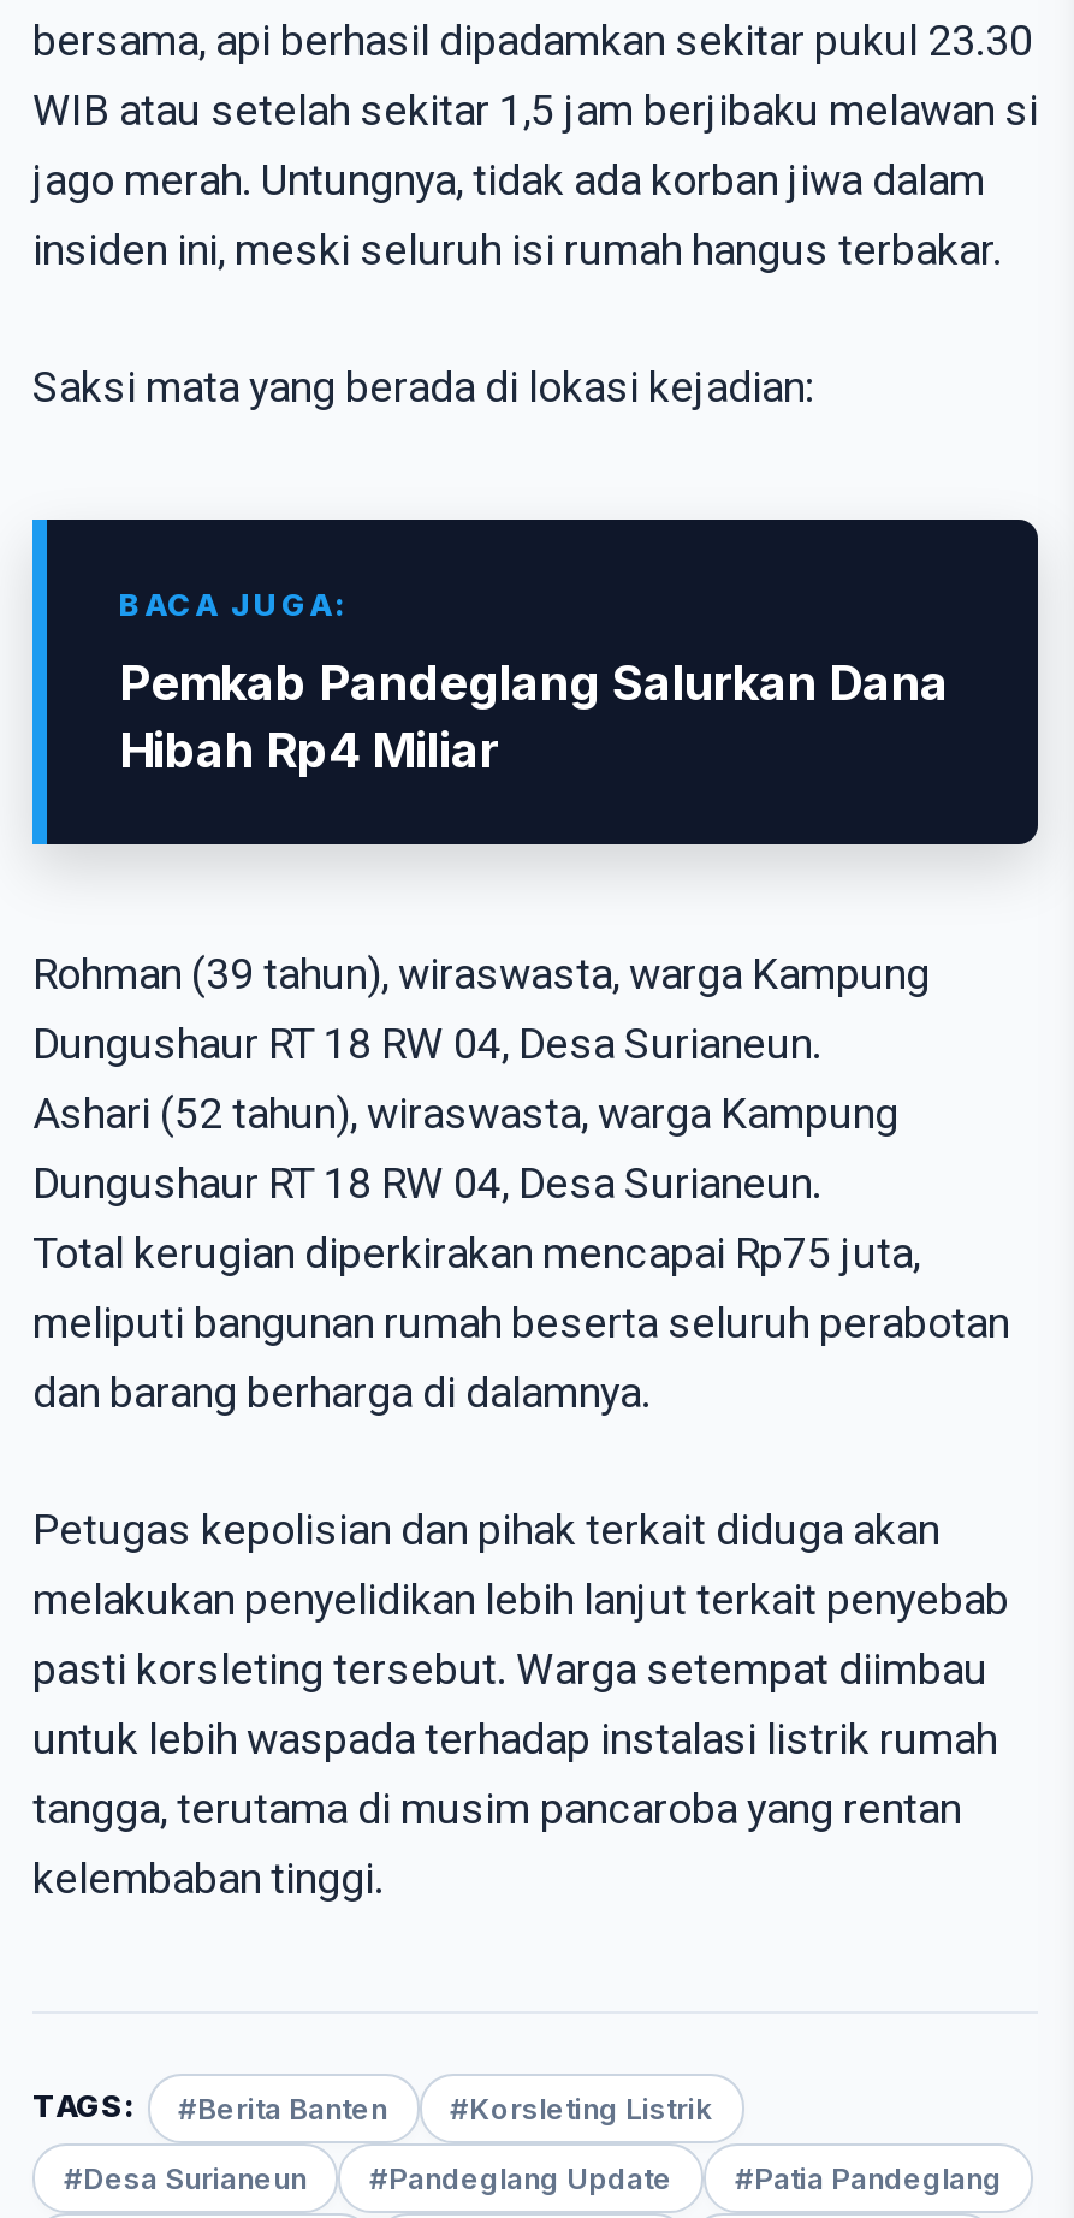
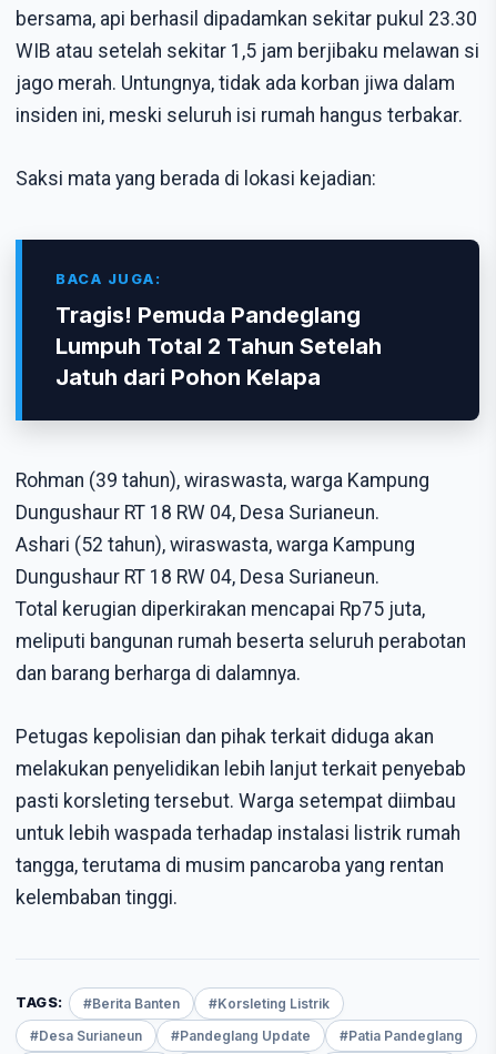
[119,653,949,778] Pemkab Pandeglang Salurkan Dana | Hibah Rp4 Miliar -> [55,301,382,390] Tragis! Pemuda Pandeglang | Lumpuh Total 2 Tahun Setelah | Jatuh dari Pohon Kelapa

